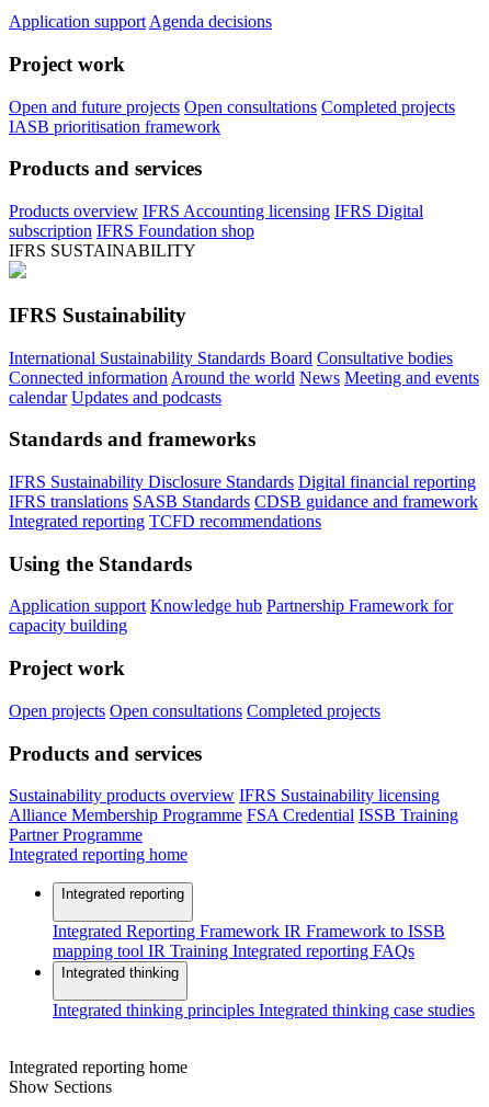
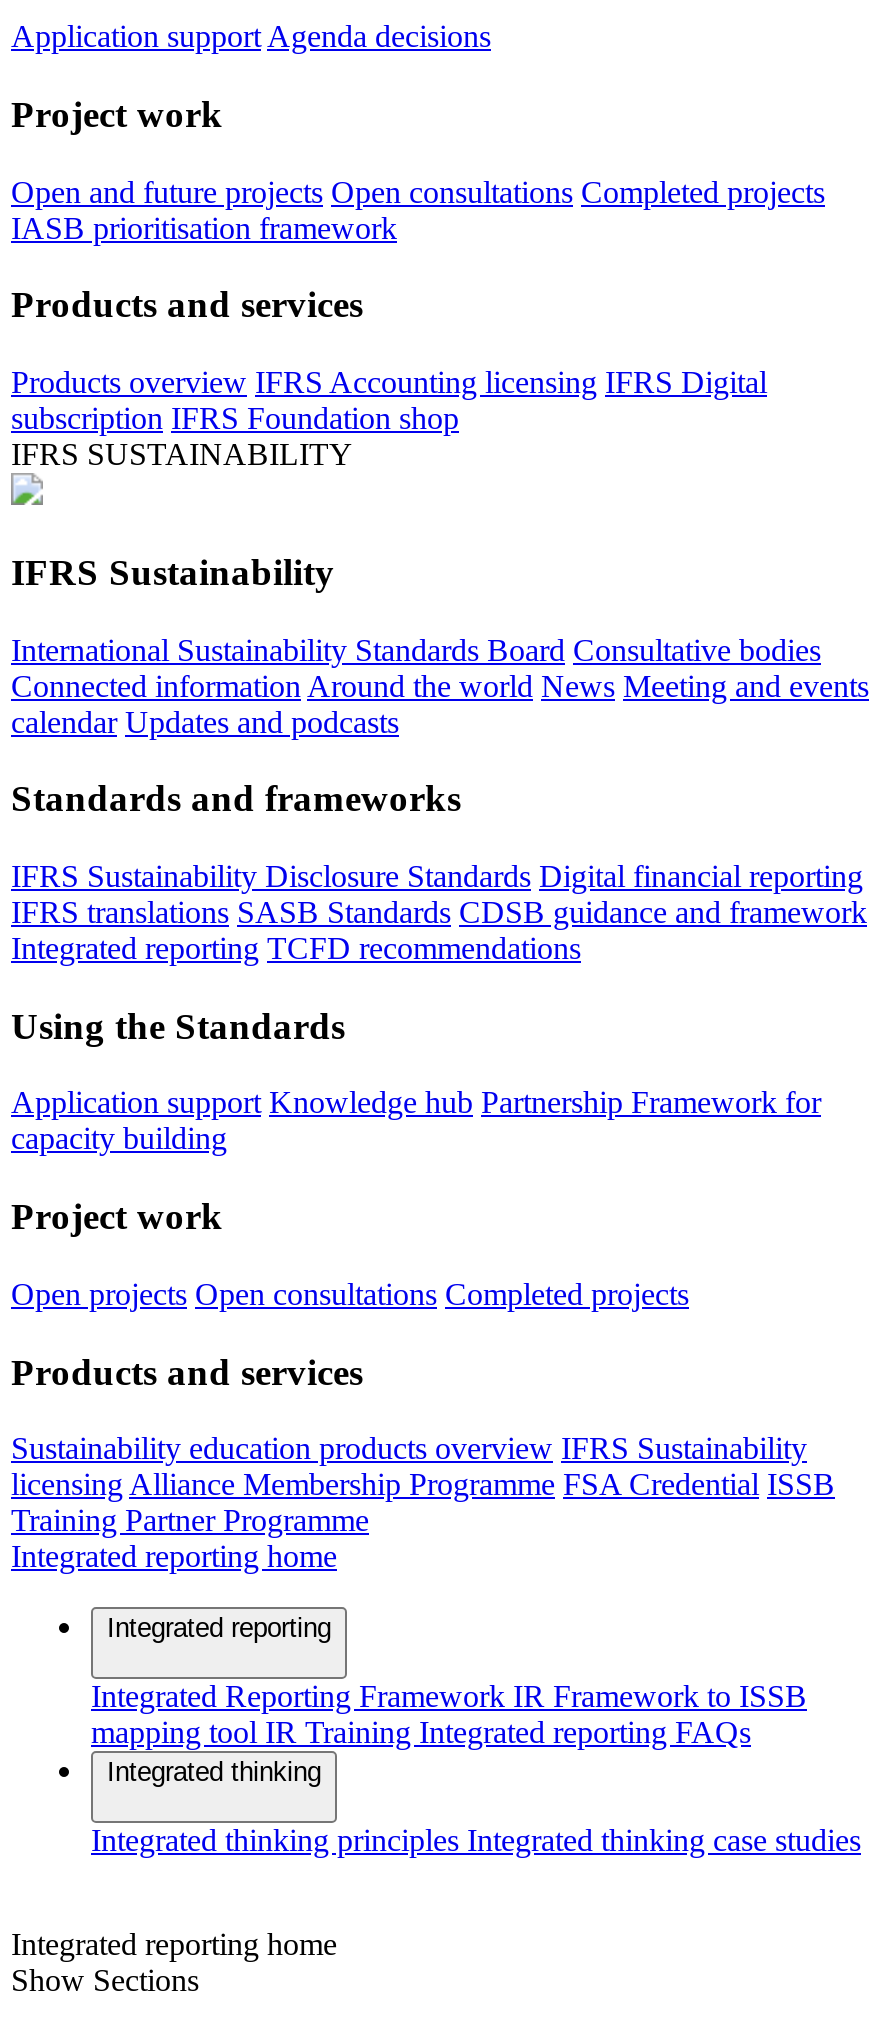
[9,786,458,844] Sustainability products overview IFRS Sustainability licensing | Alliance Membership Programme FSA Credential ISSB Training | Partner Programme -> [11,1432,835,1538] Sustainability education products overview IFRS Sustainability | licensing Alliance Membership Programme FSA Credential ISSB | Training Partner Programme

